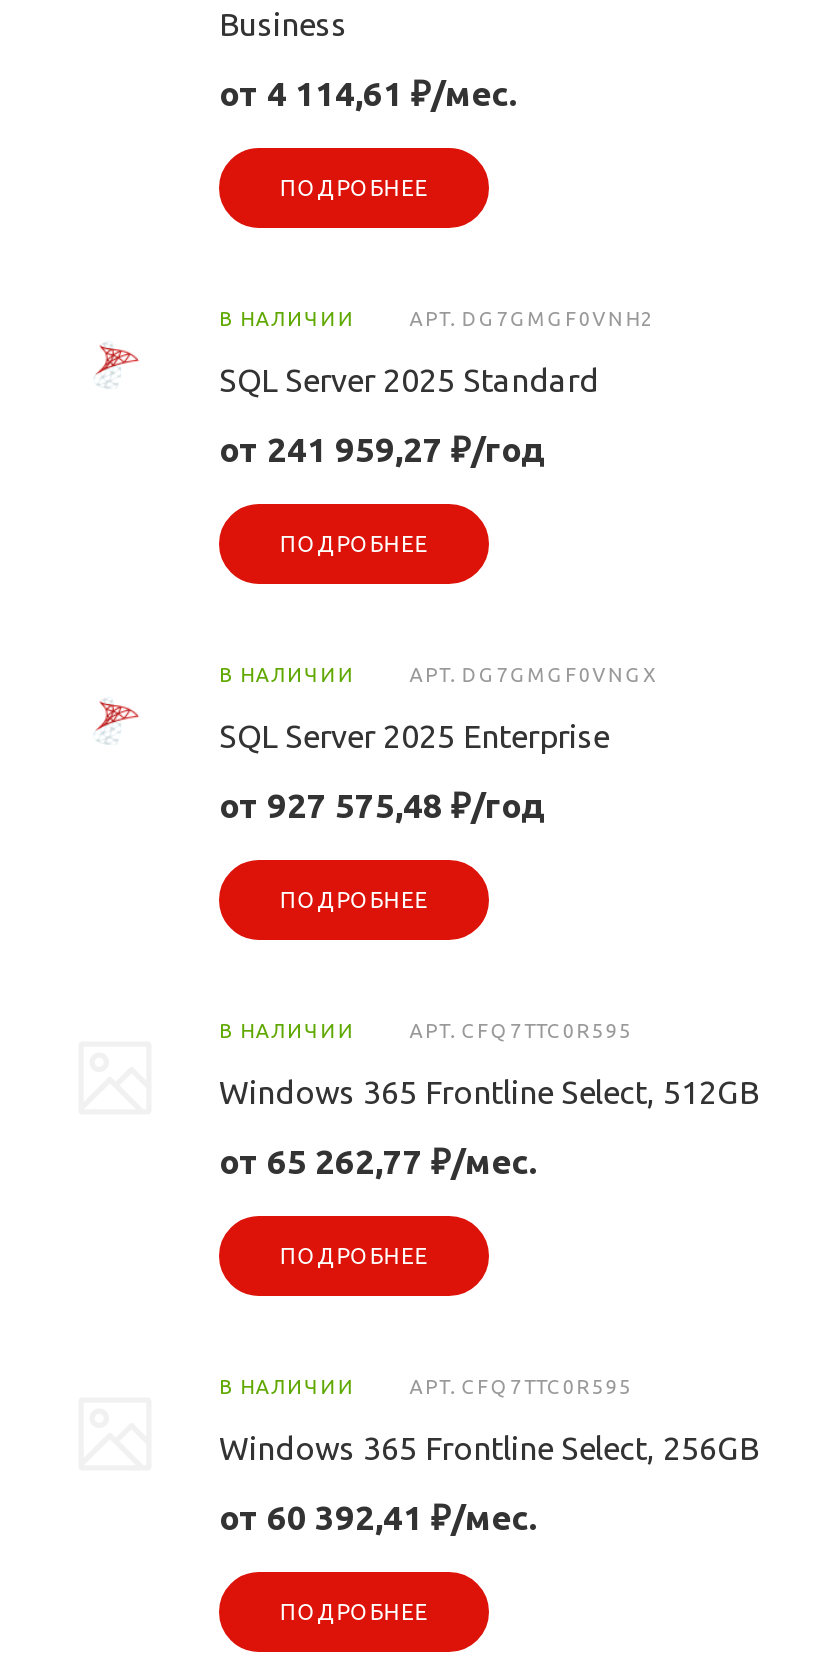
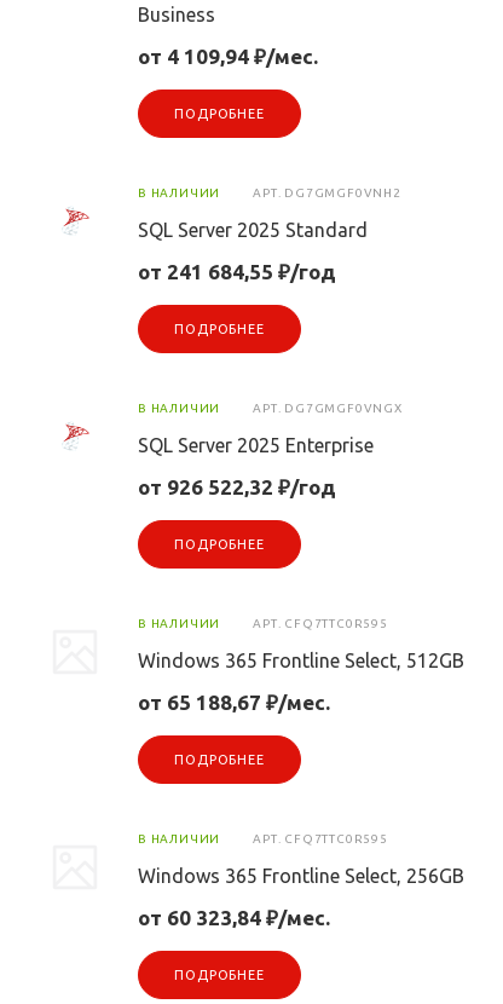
[219,74,517,112] от 4 114,61 ₽/мес. -> [138,45,318,68] от 4 109,94 ₽/мес.
[219,430,547,468] от 241 959,27 ₽/год -> [138,260,336,283] от 241 684,55 ₽/год
[219,786,547,824] от 927 575,48 ₽/год -> [138,476,336,498] от 926 522,32 ₽/год
[219,1142,537,1180] от 65 262,77 ₽/мес. -> [138,691,330,714] от 65 188,67 ₽/мес.
[219,1498,537,1536] от 60 392,41 ₽/мес. -> [138,906,330,929] от 60 323,84 ₽/мес.

